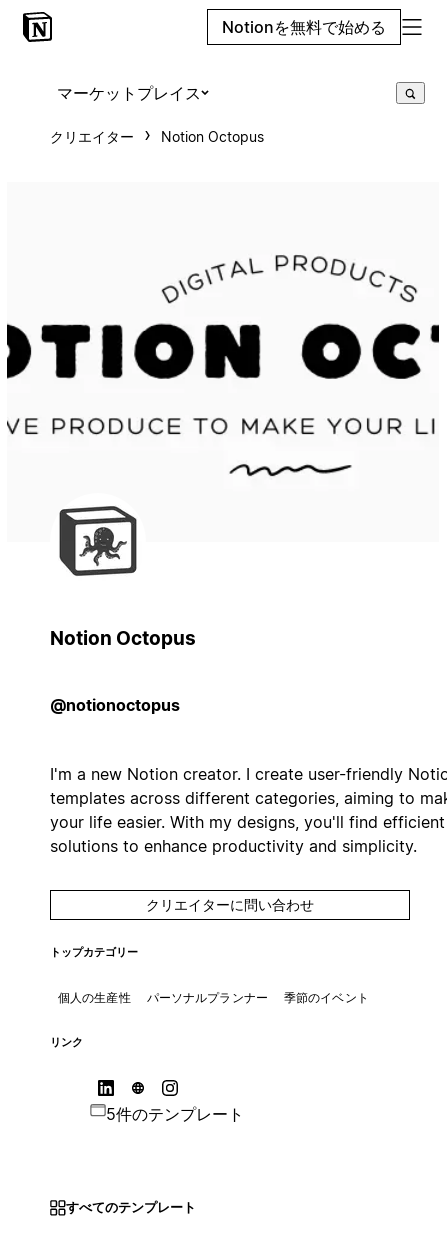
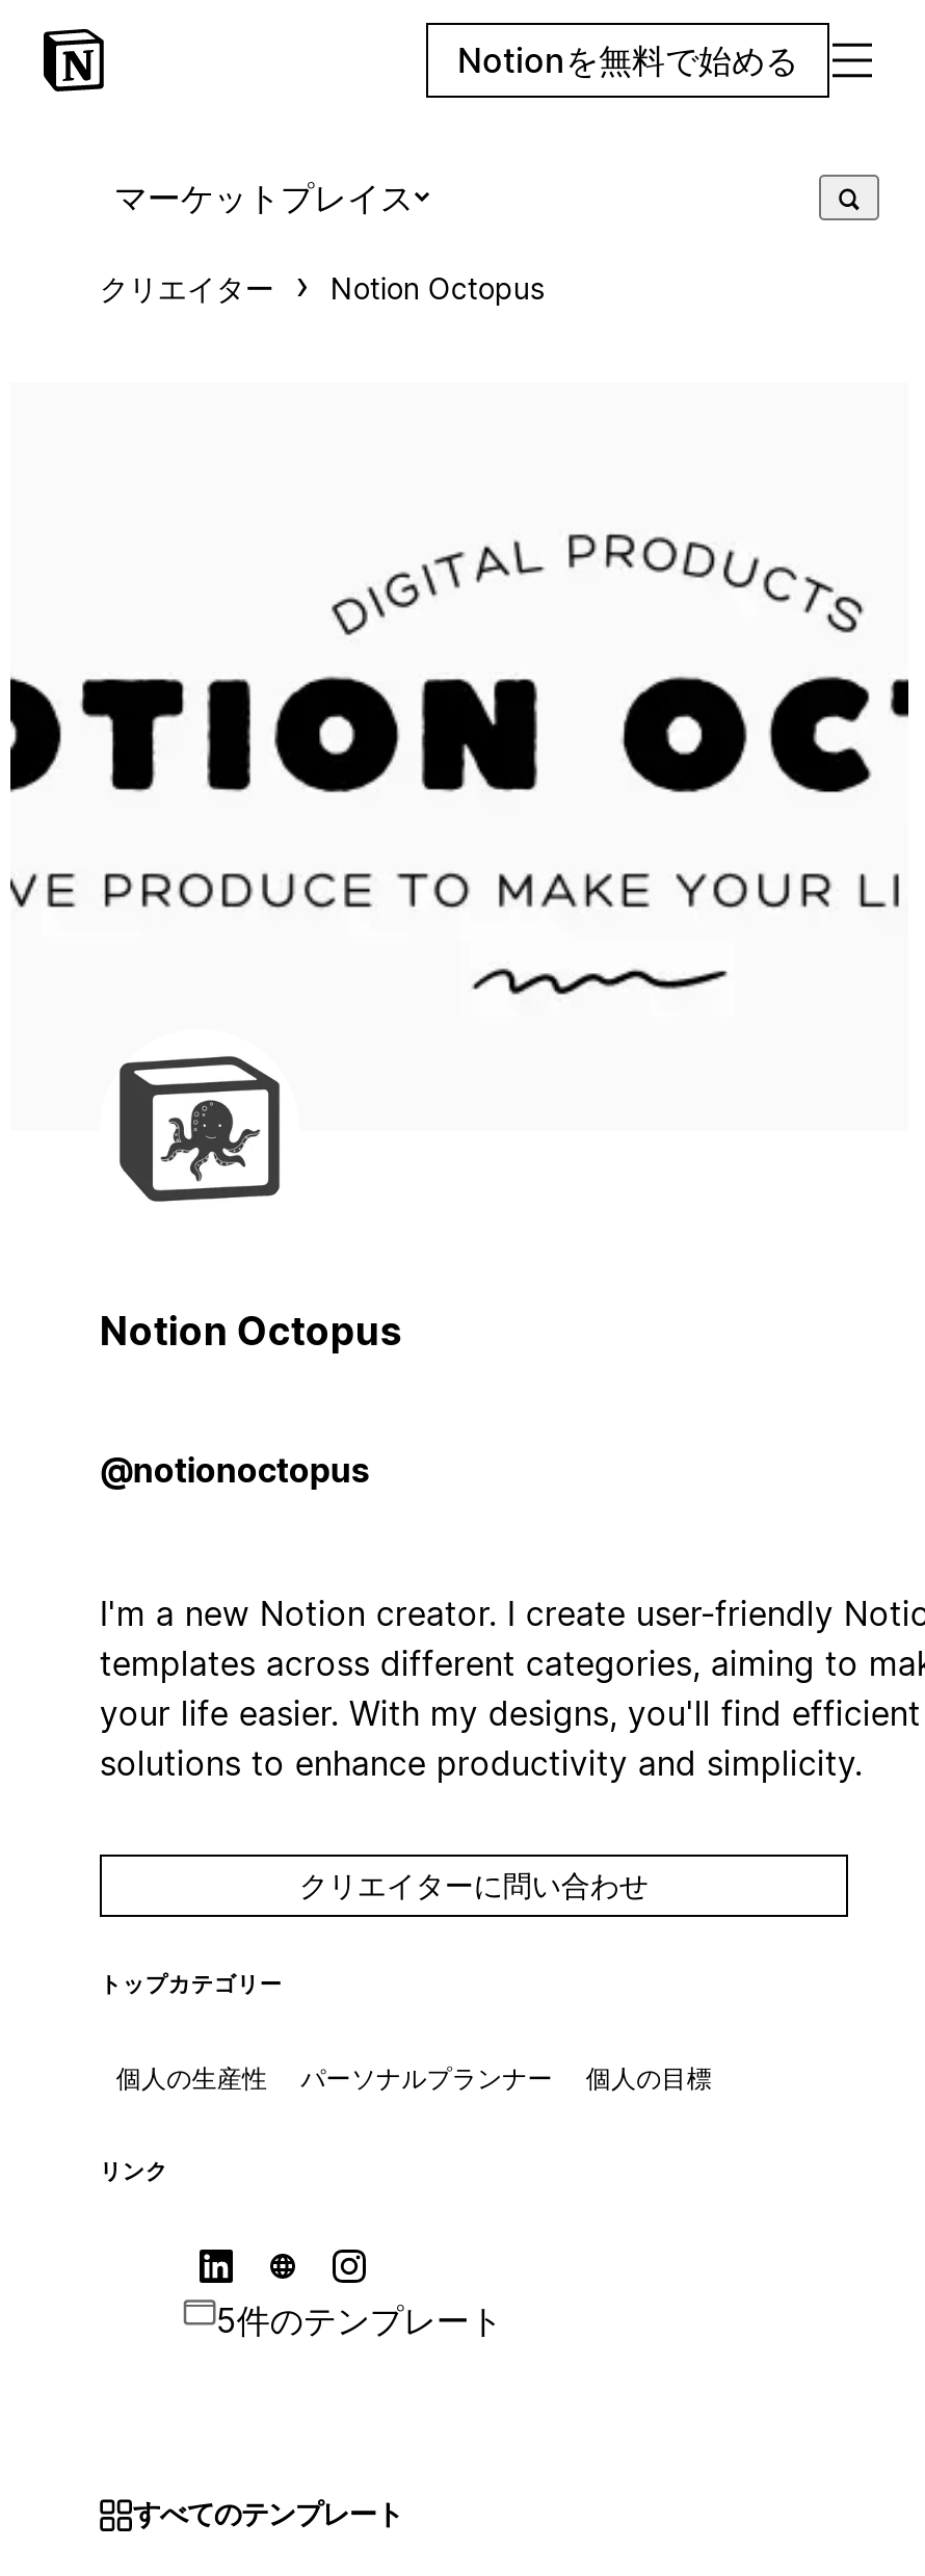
[284,990,369,1005] 季節のイベント -> [586,2062,712,2093] 個人の目標

